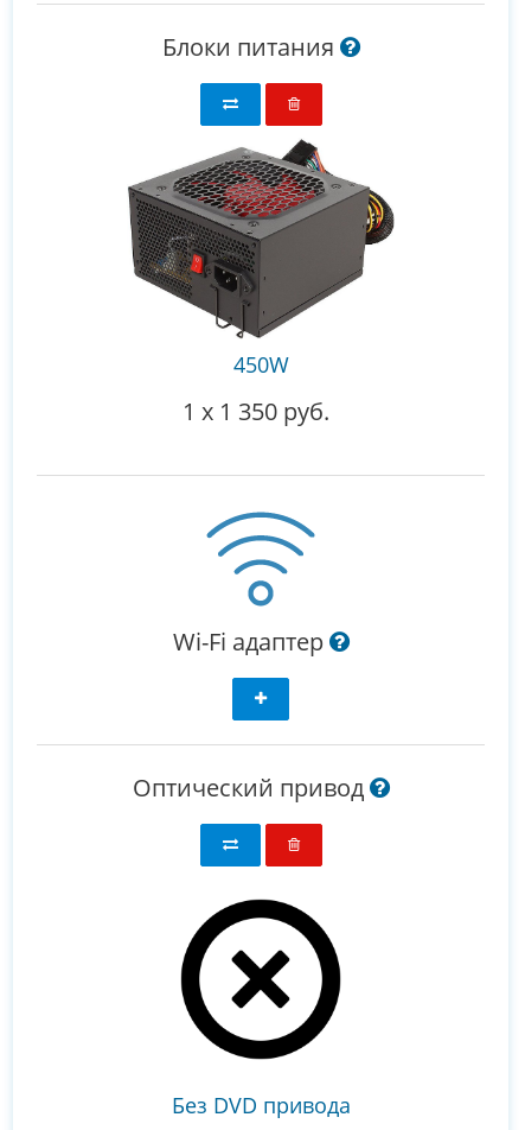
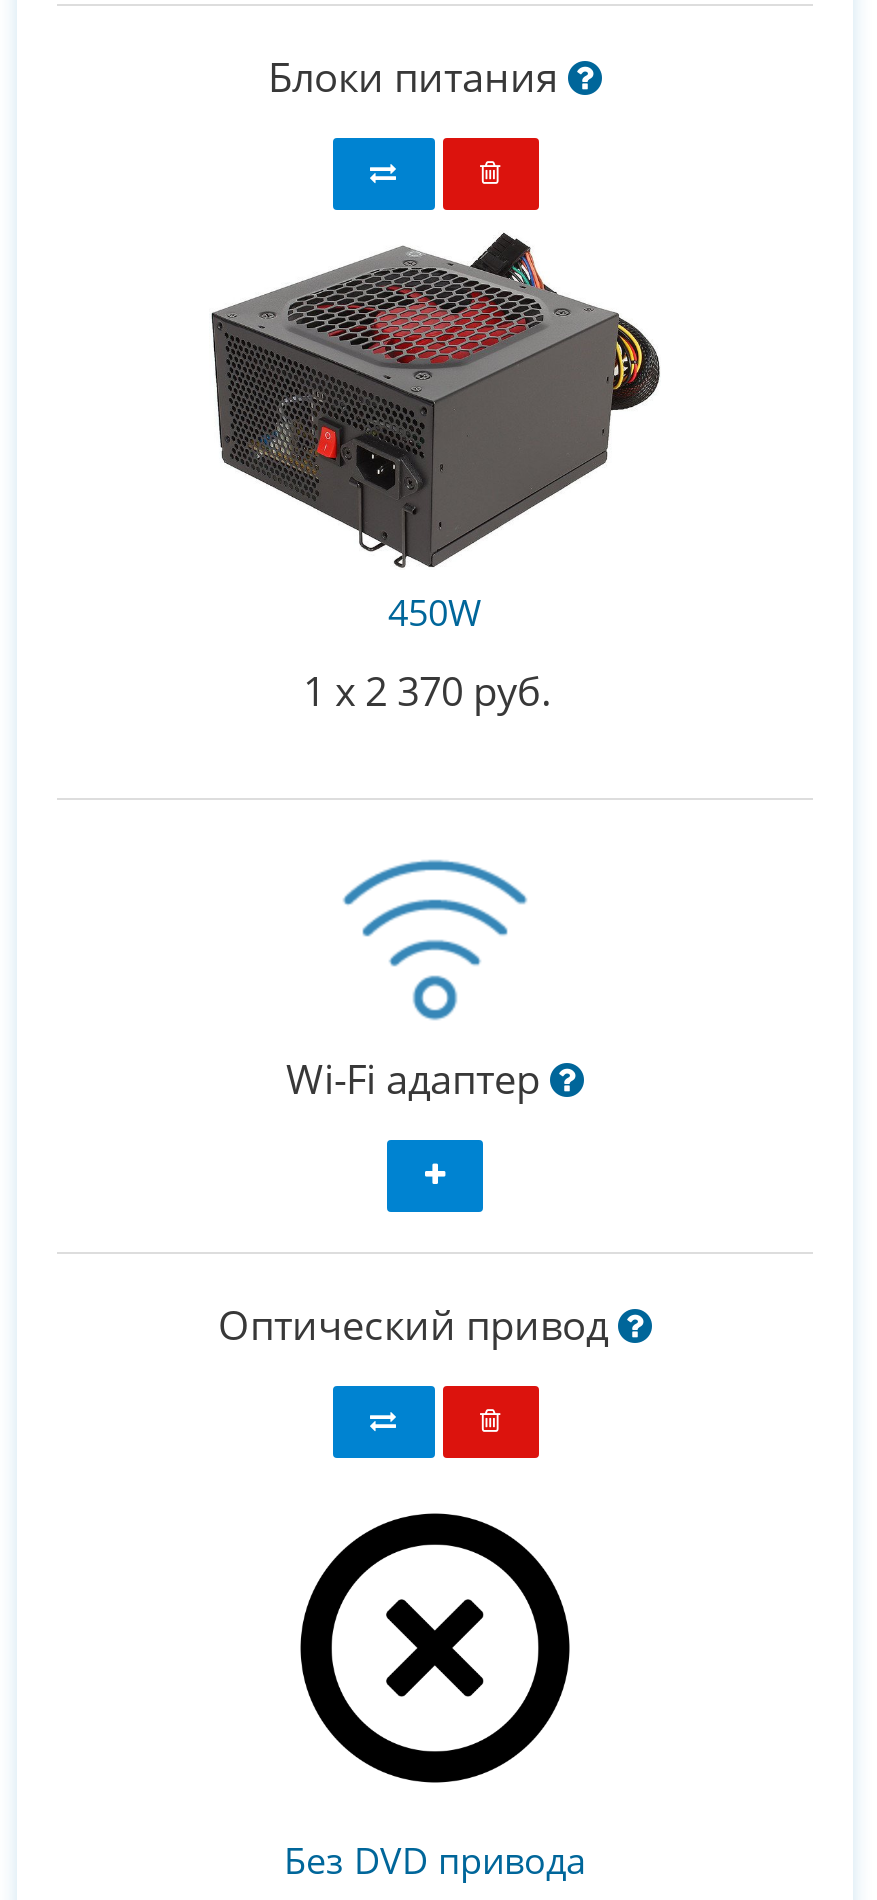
[183,395,329,427] 1 x 1 350 руб. -> [303,663,551,717] 1 x 2 370 руб.

